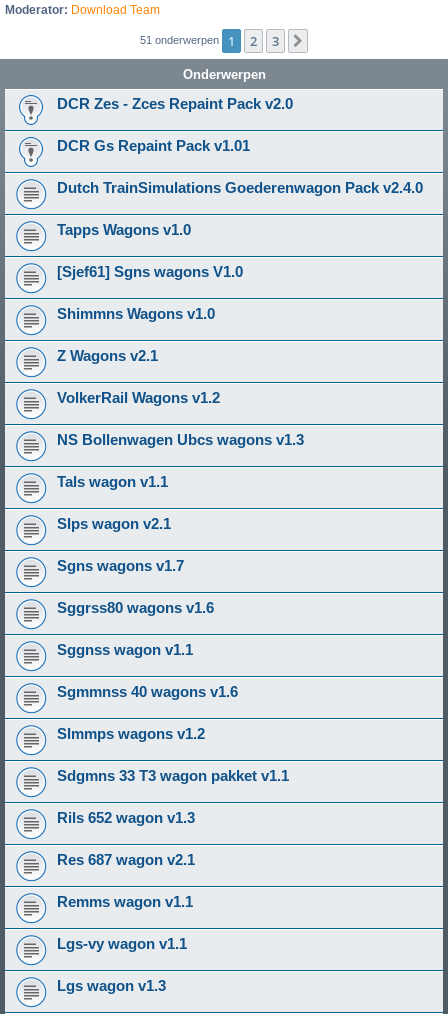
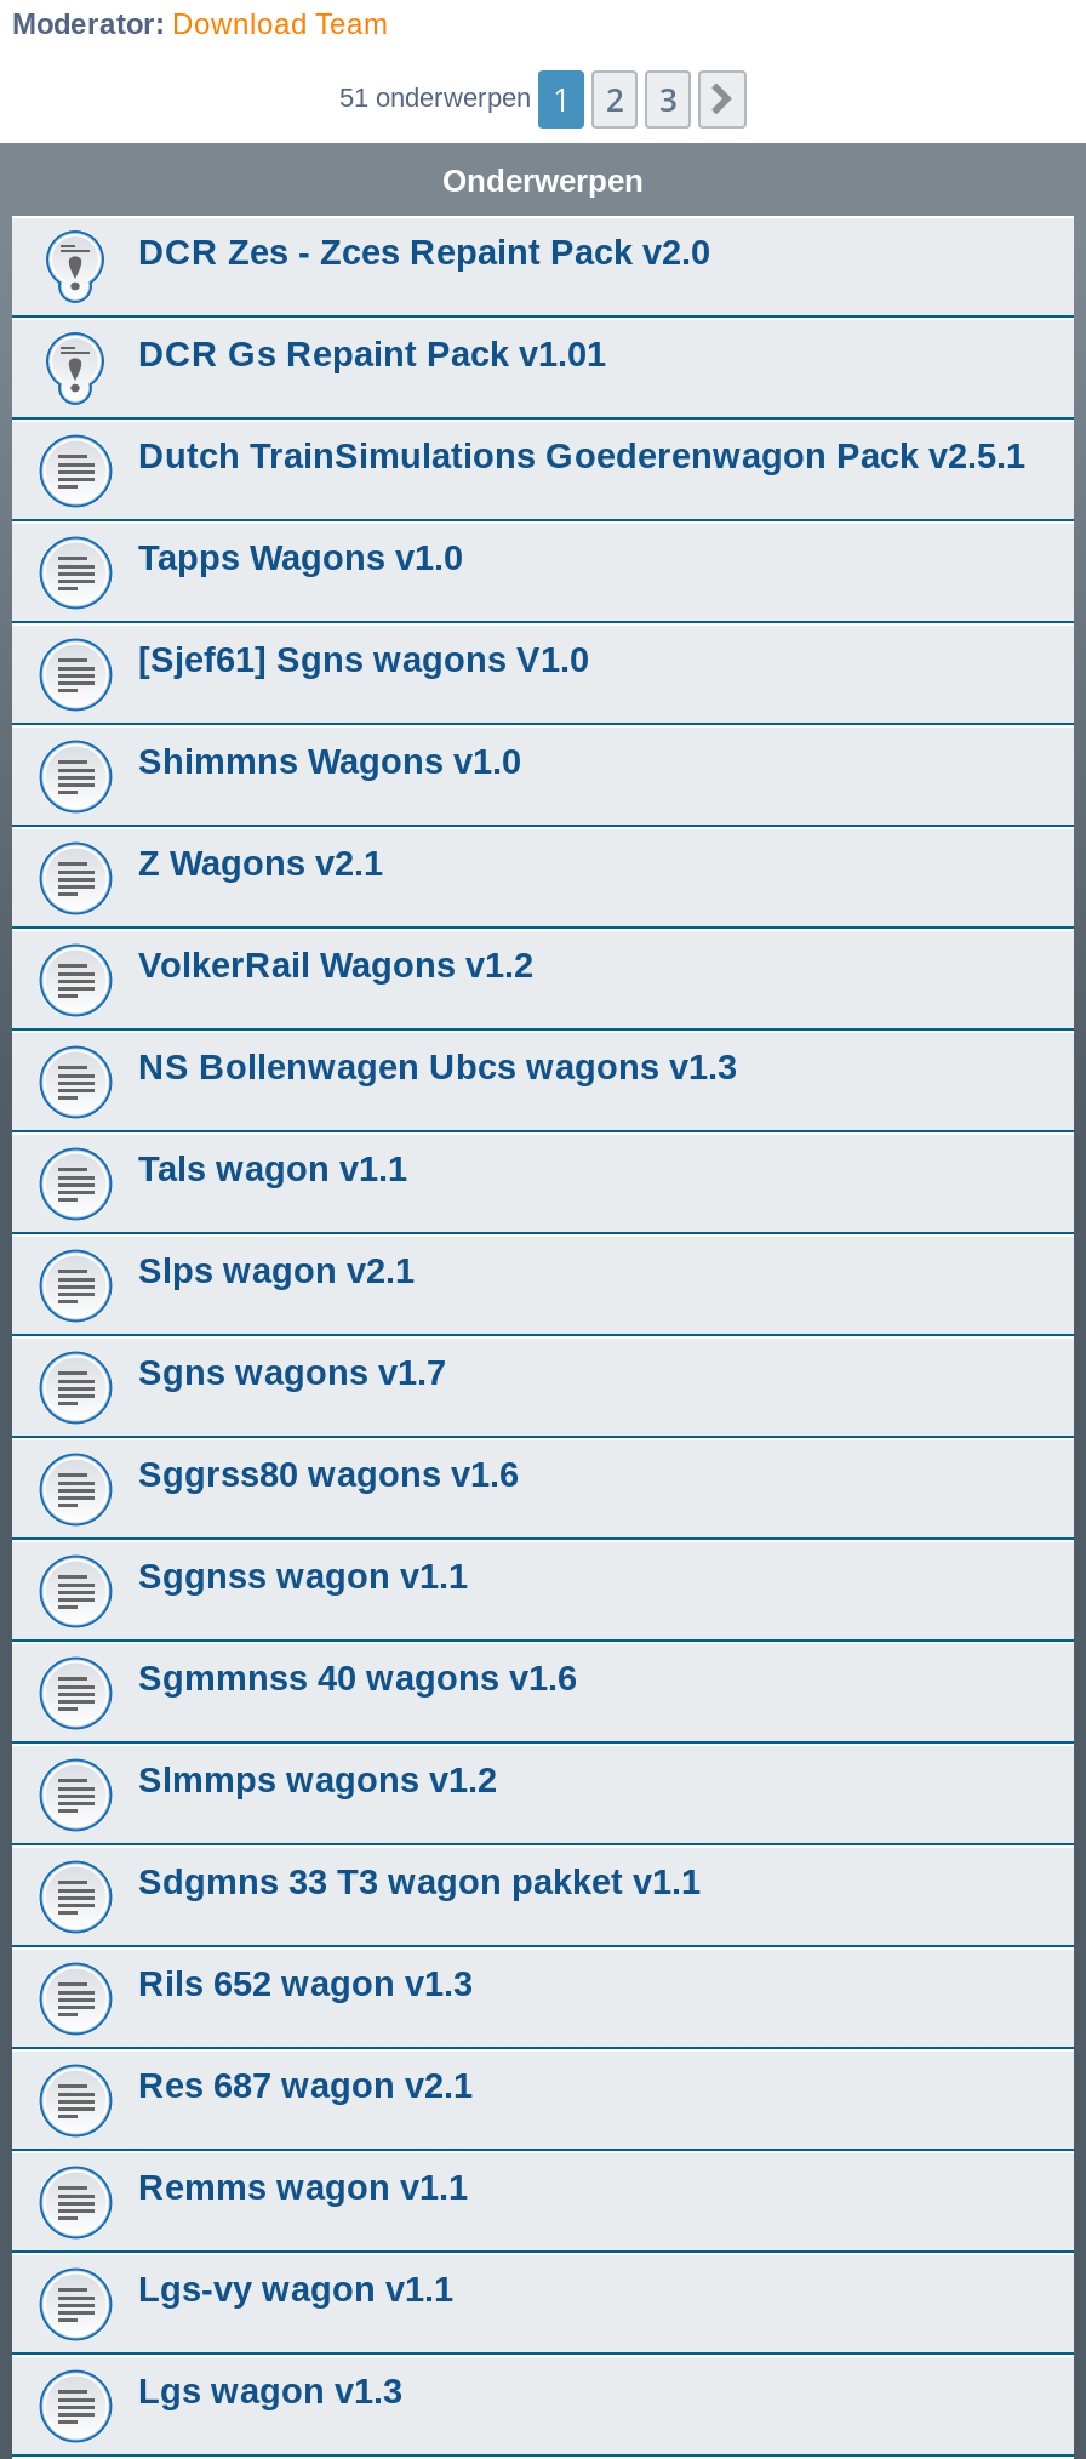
[57,180,423,196] Dutch TrainSimulations Goederenwagon Pack v2.4.0 -> [138,436,1025,475] Dutch TrainSimulations Goederenwagon Pack v2.5.1

